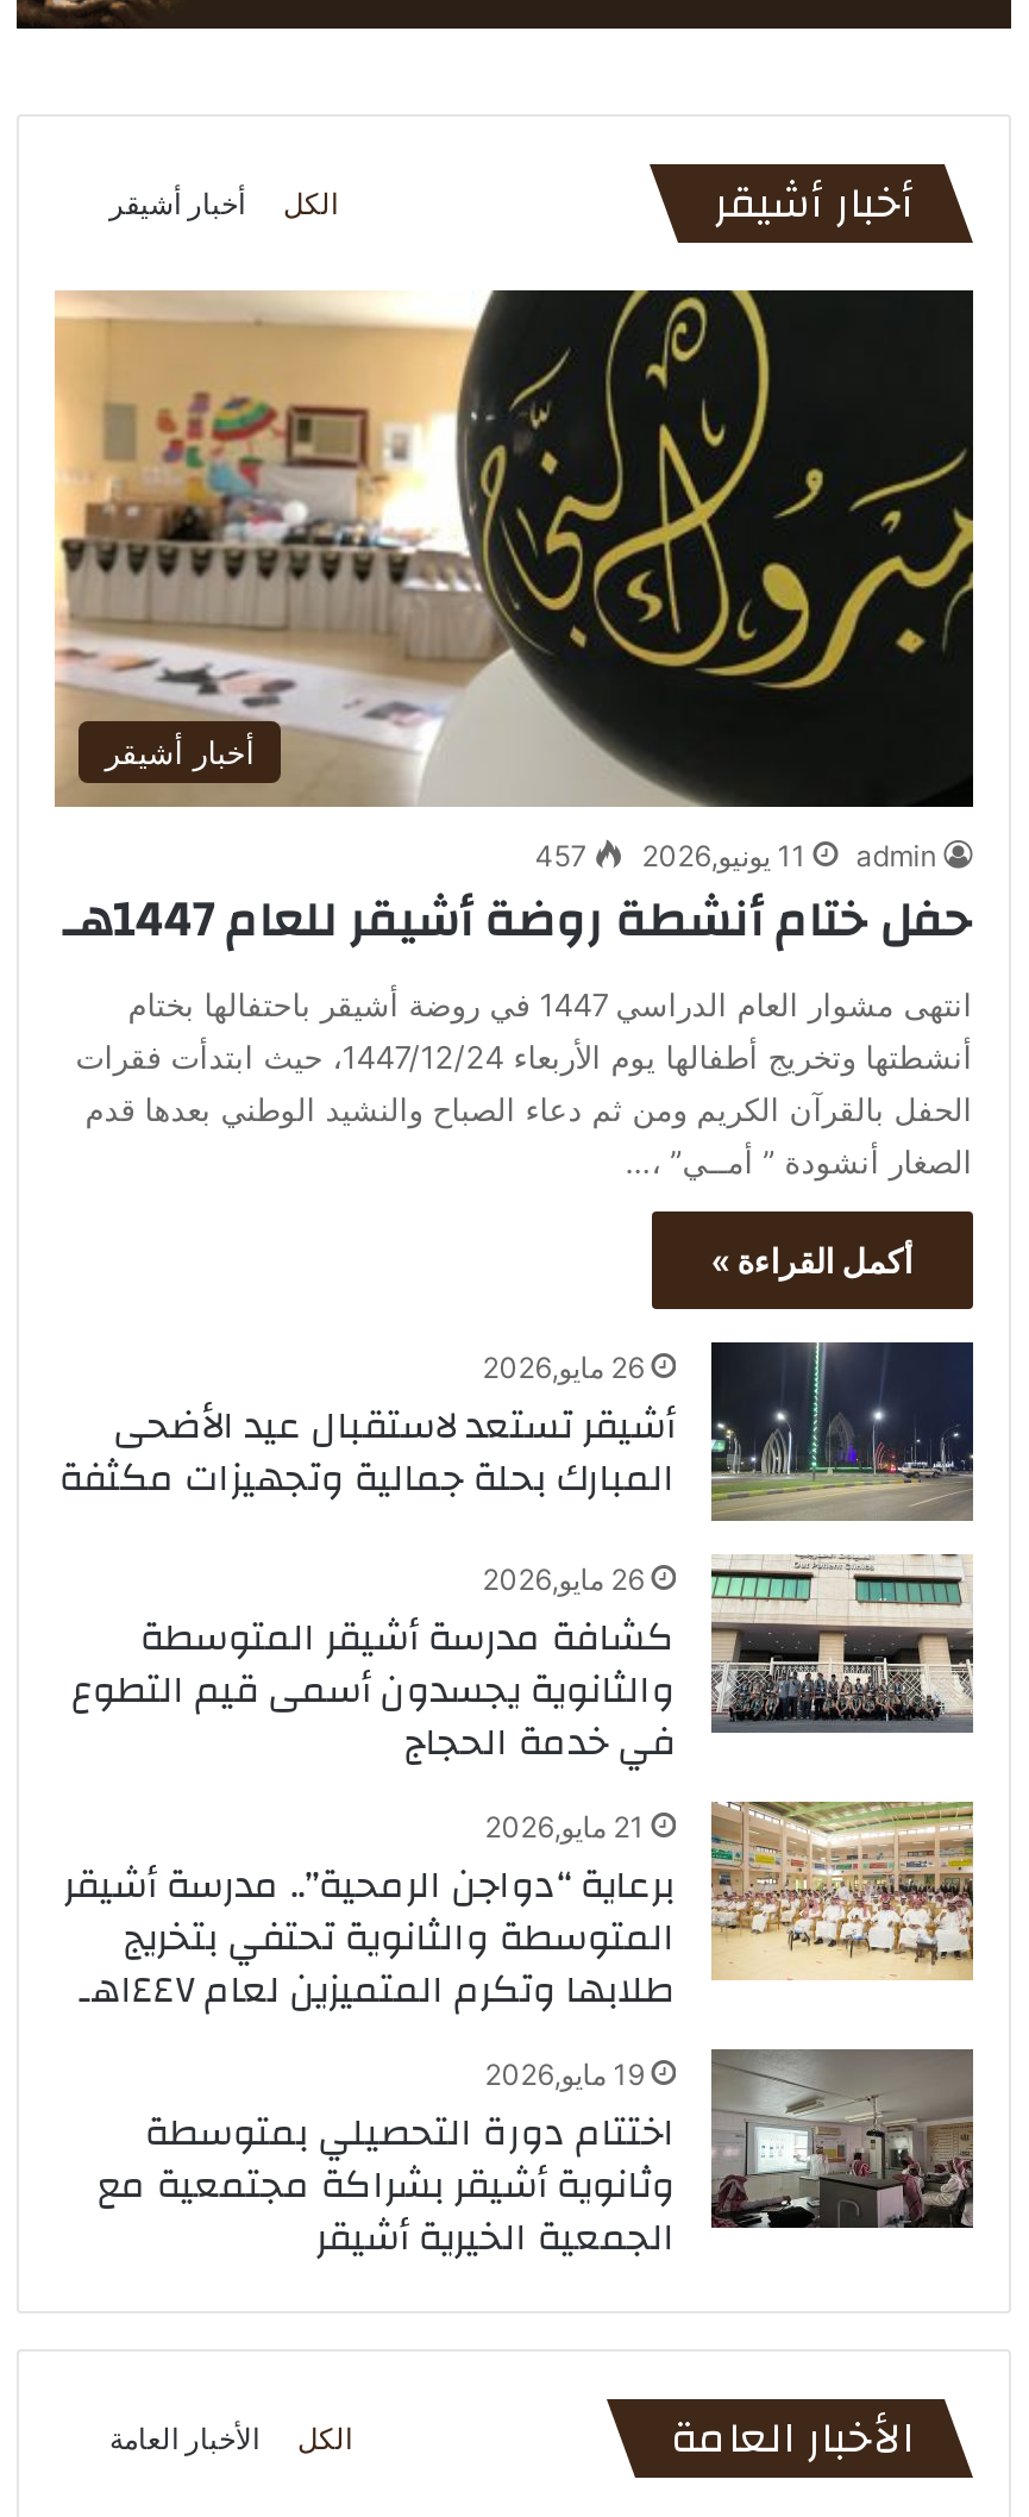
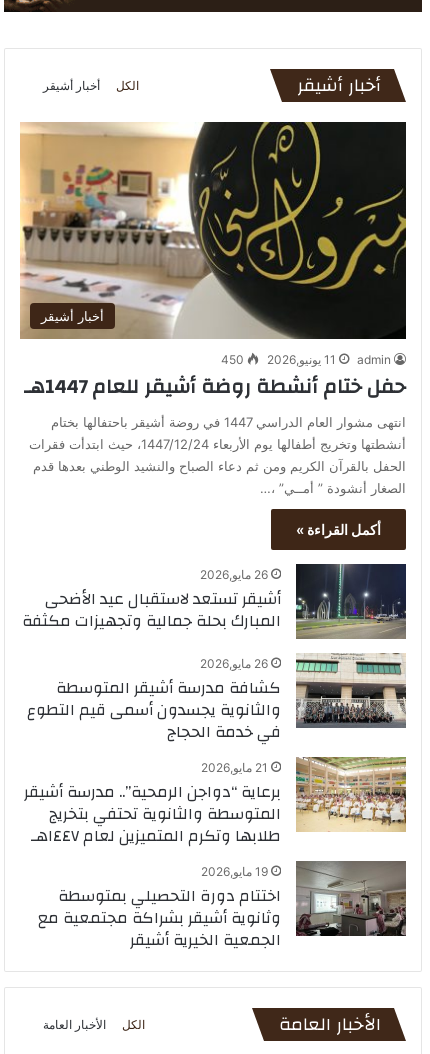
[535,838,587,874] 457 -> [221,352,244,367] 450

